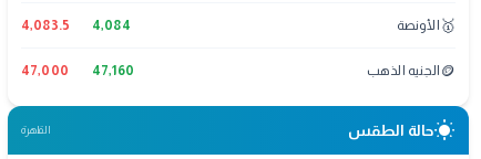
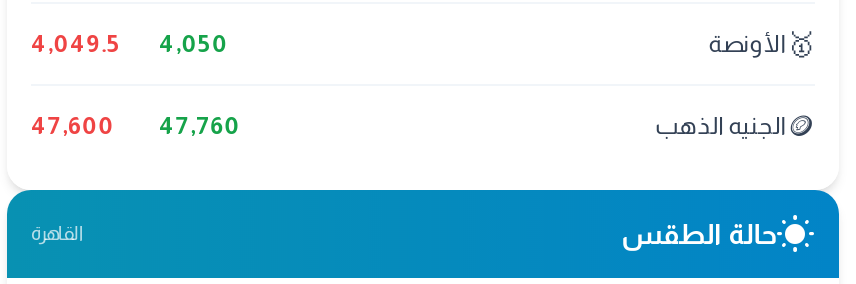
[21,18,70,33] 4,083.5 -> [31,31,121,59] 4,049.5
[92,18,131,33] 4,084 -> [159,31,229,59] 4,050
[21,63,69,79] 47,000 -> [31,113,115,141] 47,600
[92,63,134,79] 47,160 -> [159,113,241,141] 47,760

